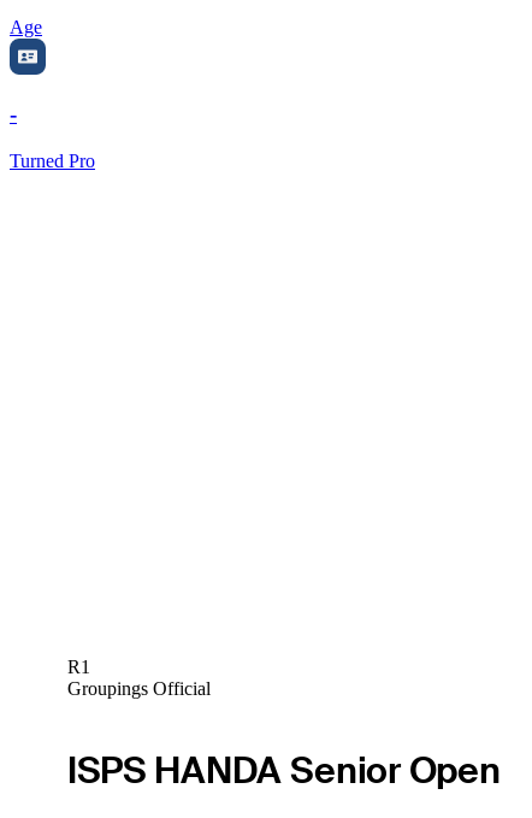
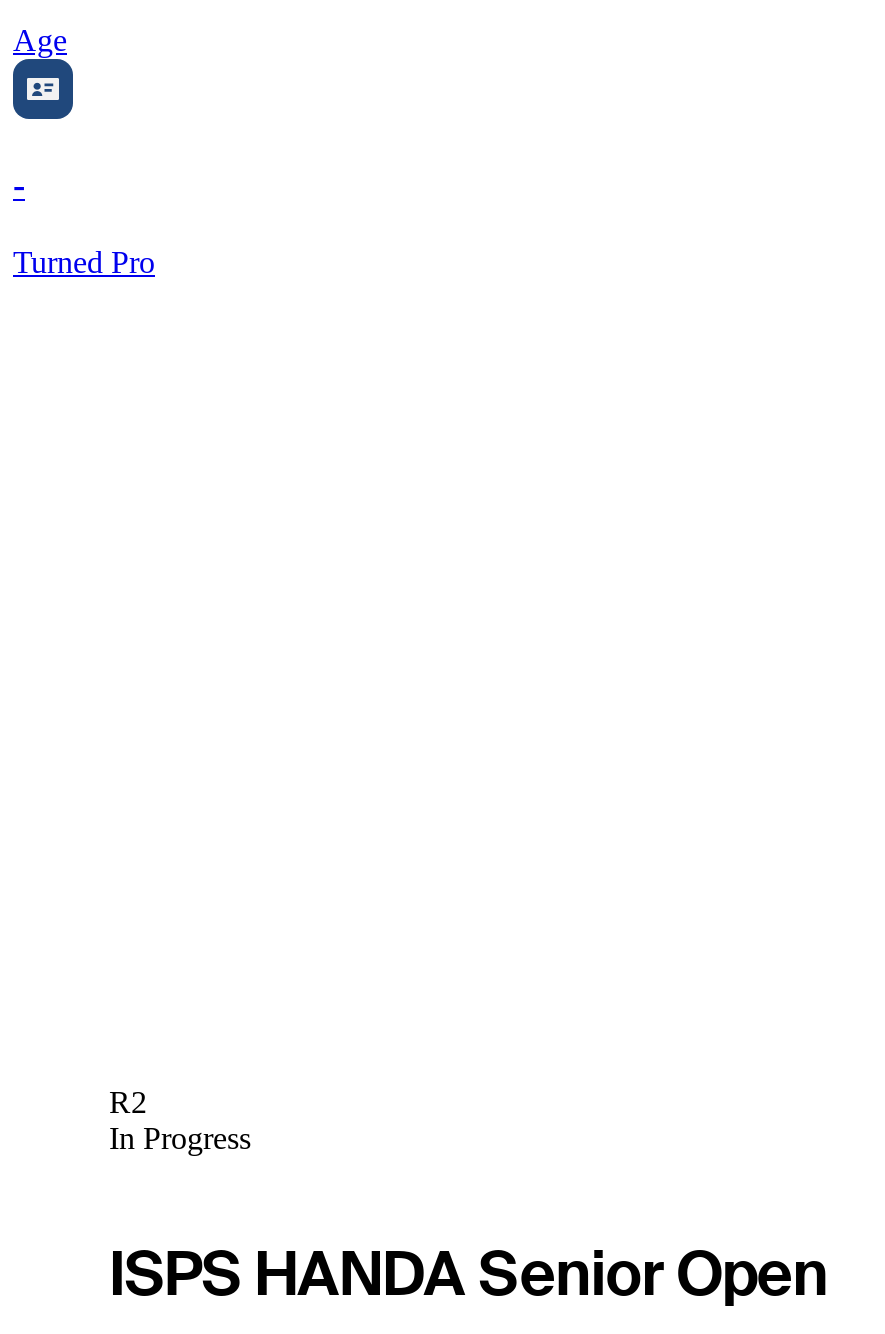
[67,657,211,699] R1 | Groupings Official -> [109,1086,251,1156] R2 | In Progress

